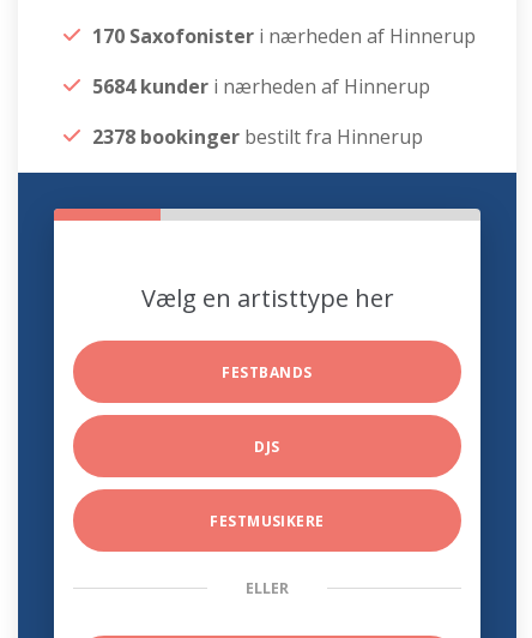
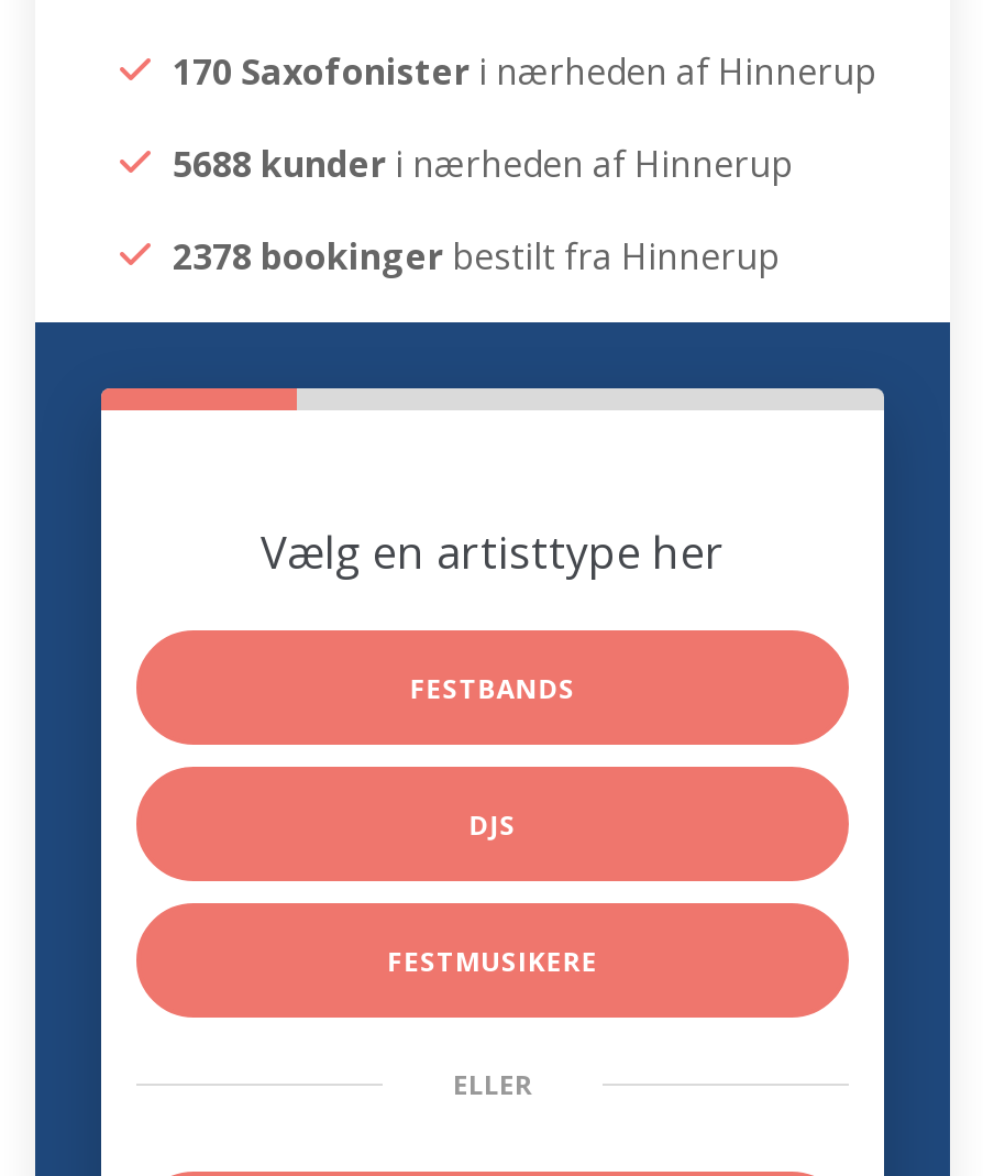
[93,74,431,100] 5684 kunder i nærheden af Hinnerup -> [173,140,793,189] 5688 kunder i nærheden af Hinnerup

